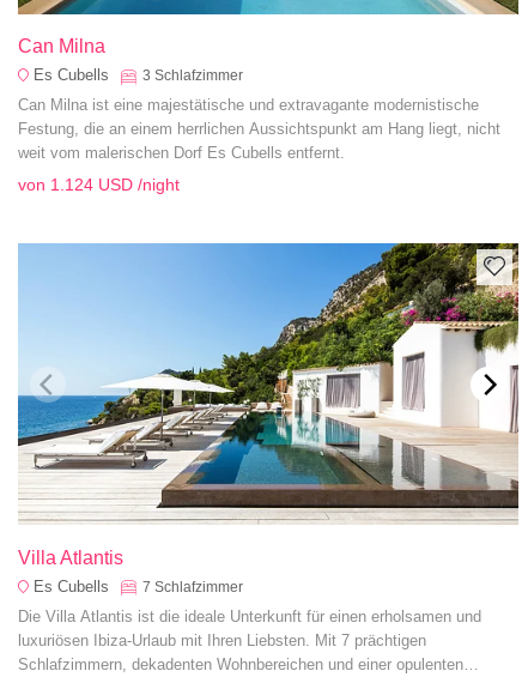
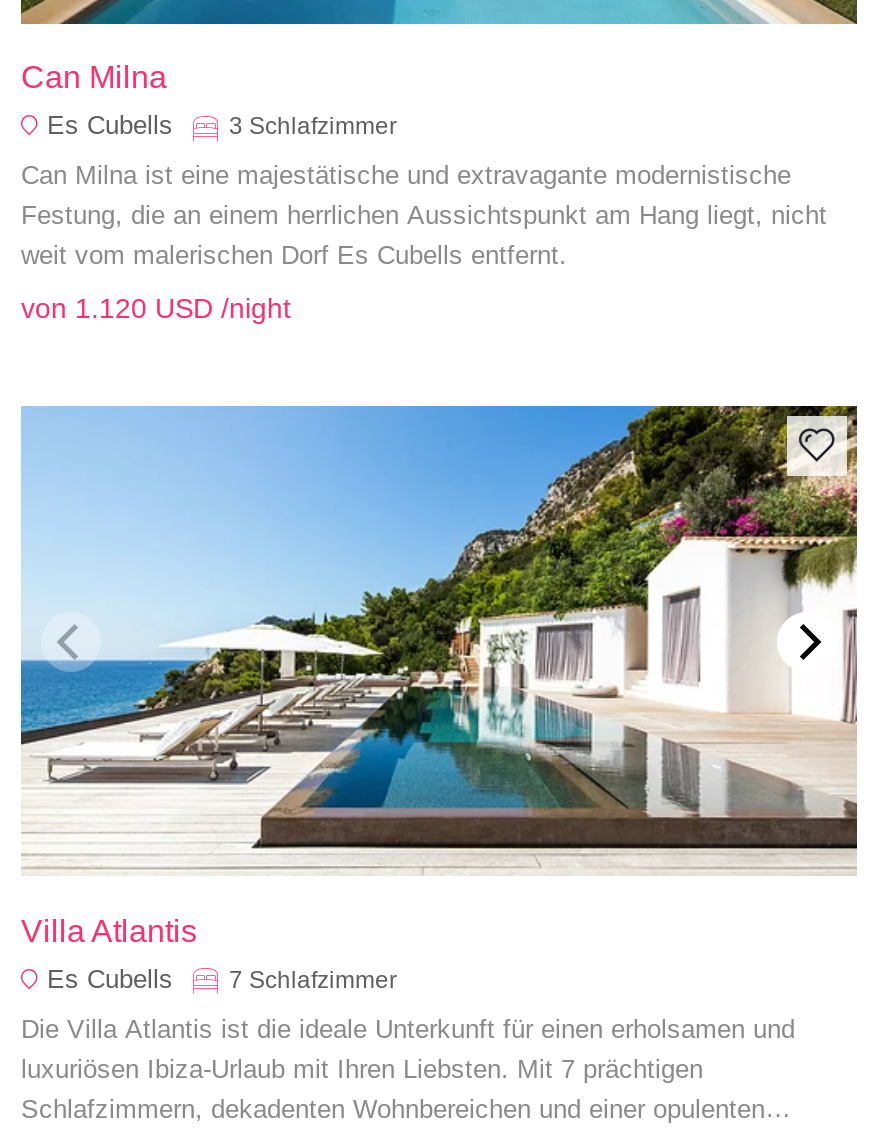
[18,176,180,195] von 1.124 USD /night -> [21,293,291,325] von 1.120 USD /night

